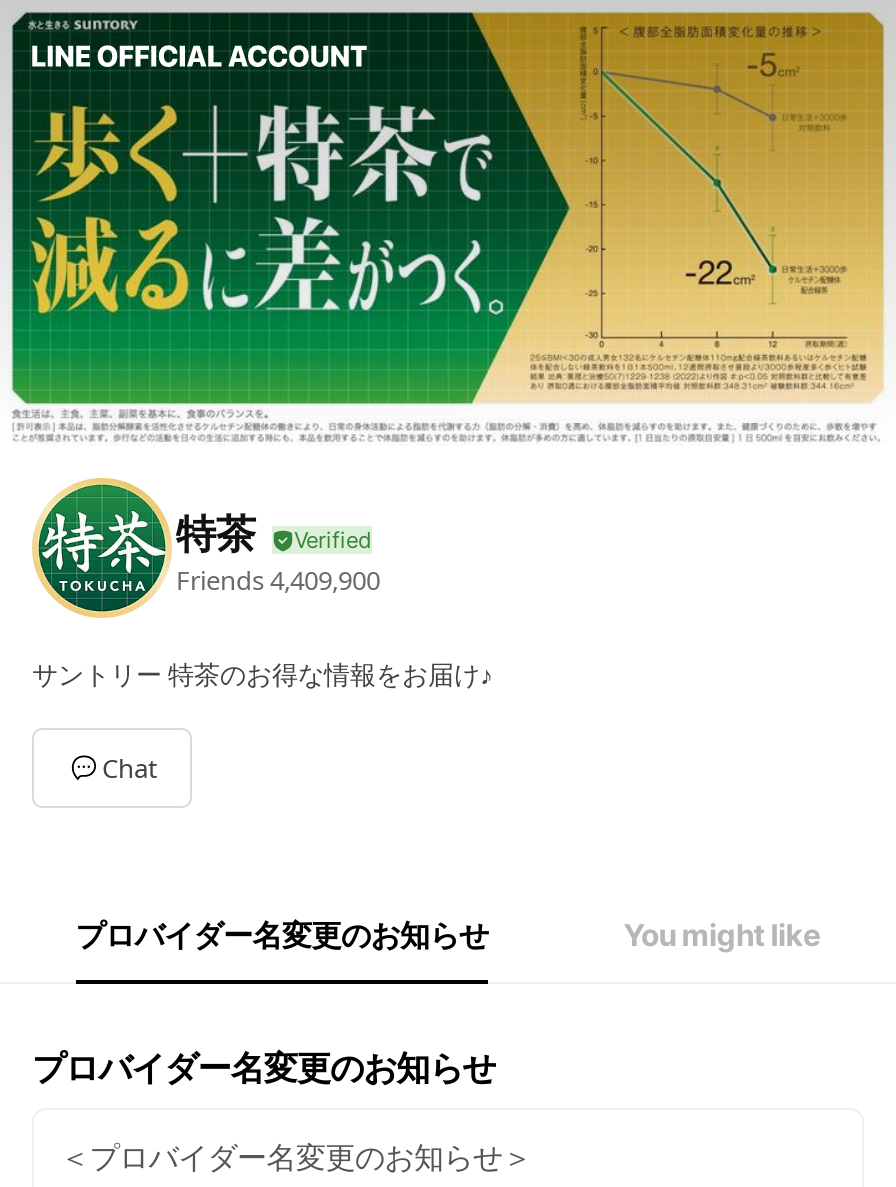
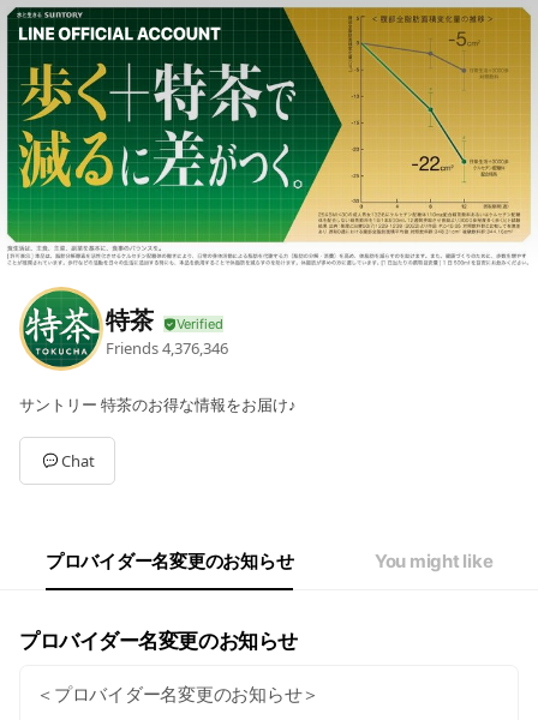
[176,562,380,598] Friends 4,409,900 -> [106,337,228,359] Friends 4,376,346

